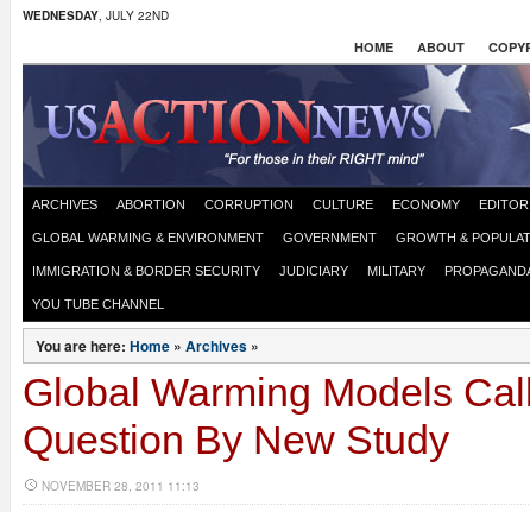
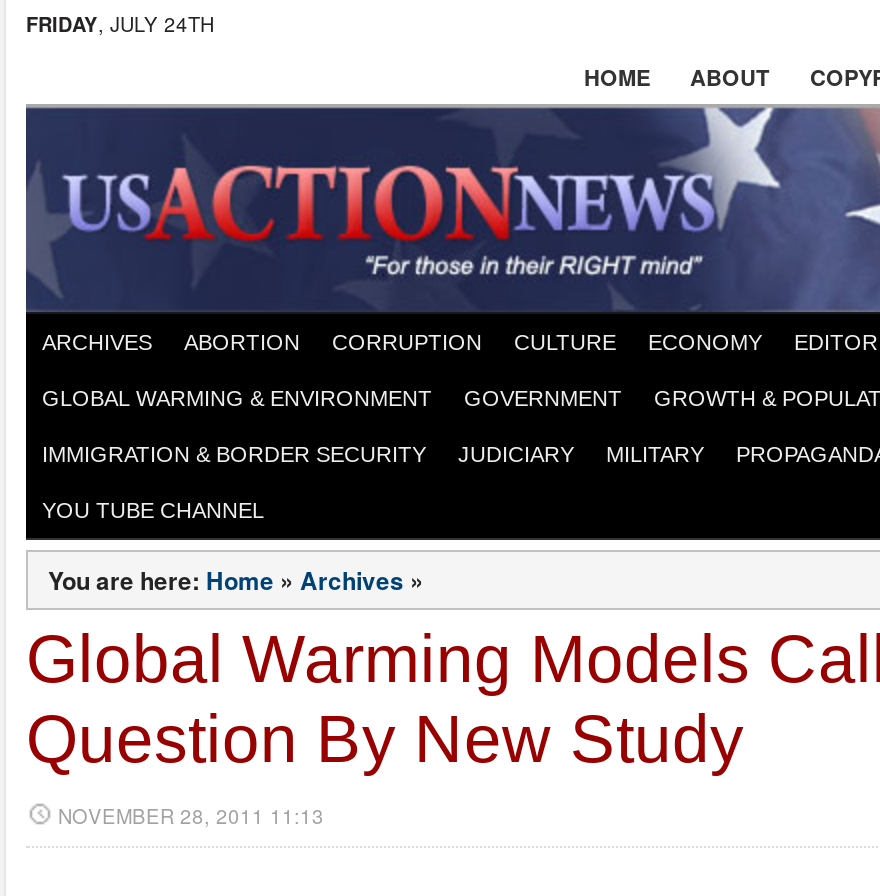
[23,7,169,24] WEDNESDAY, JULY 22ND -> [26,10,214,38] FRIDAY, JULY 24TH

